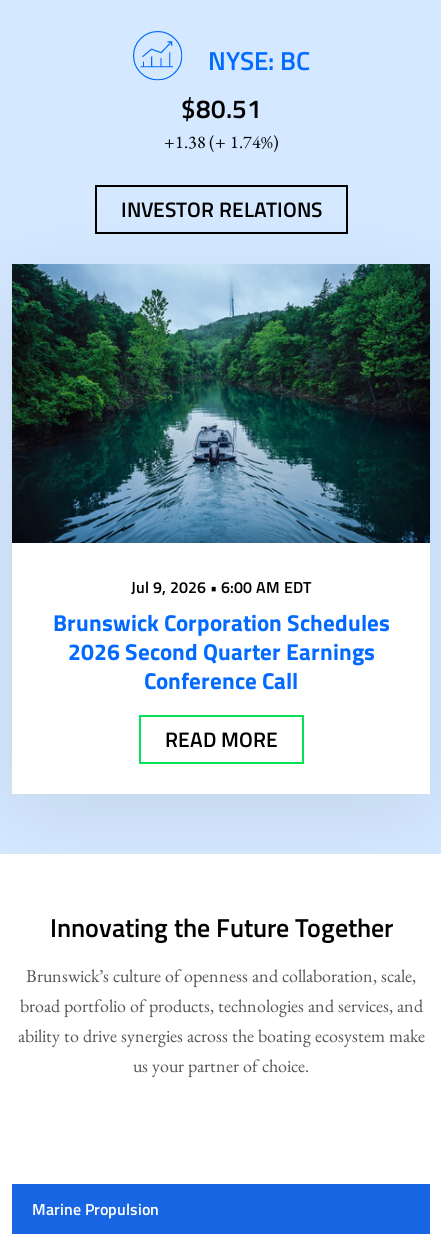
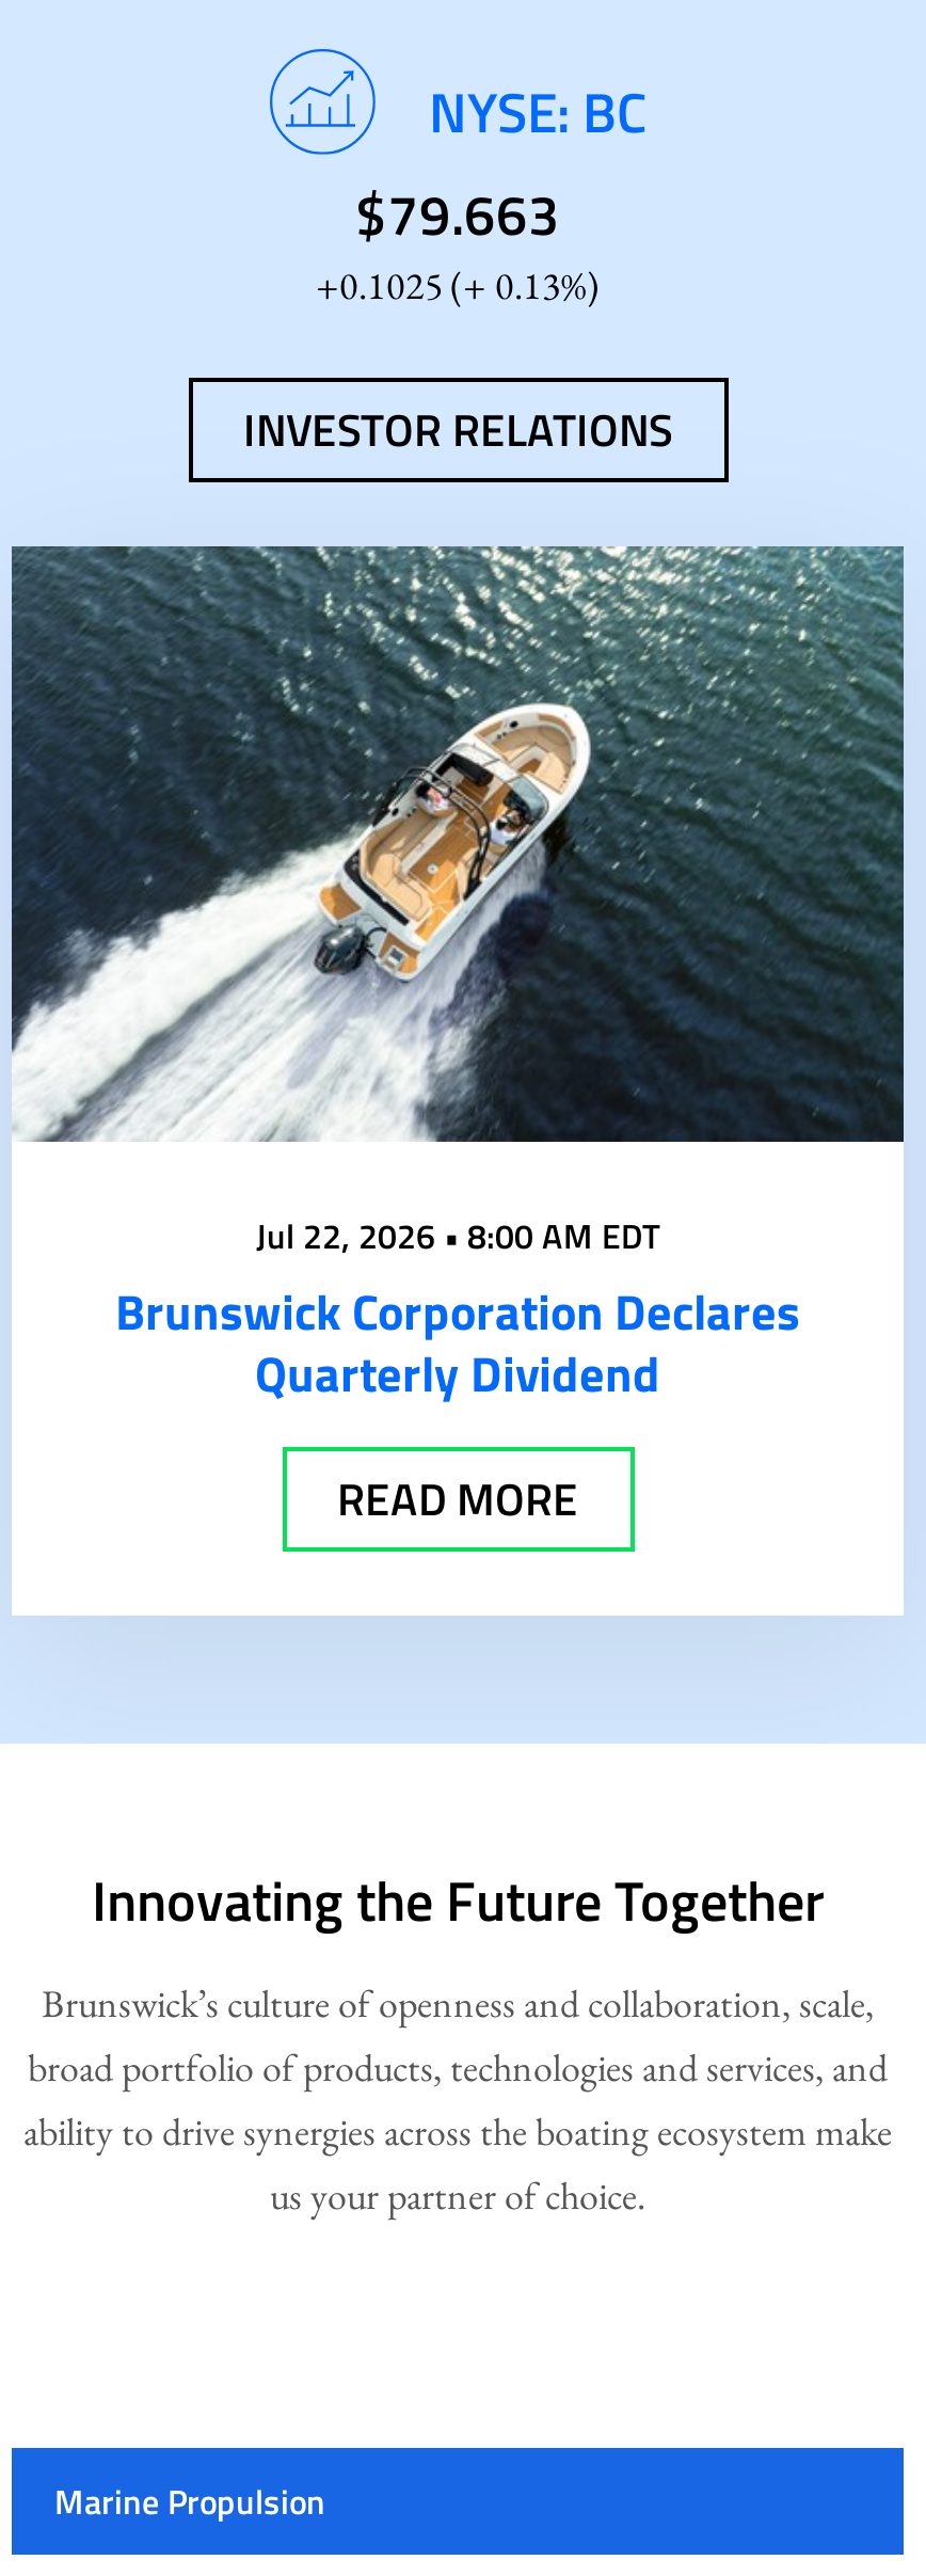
[180,89,261,128] $80.51 -> [355,173,560,256] $79.663
[174,130,214,153] 1.38 ( -> [339,260,463,309] 0.1025 (
[229,130,278,153] 1.74%) -> [495,260,600,309] 0.13%)
[11,264,431,698] [image] | Jul 9, 2026 • 6:00 AM EDT | Brunswick Corporation Schedules | 2026 Second Quarter Earnings | Conference Call -> [12,544,906,1410] [image] | Jul 22, 2026 • 8:00 AM EDT | Brunswick Corporation Declares | Quarterly Dividend

